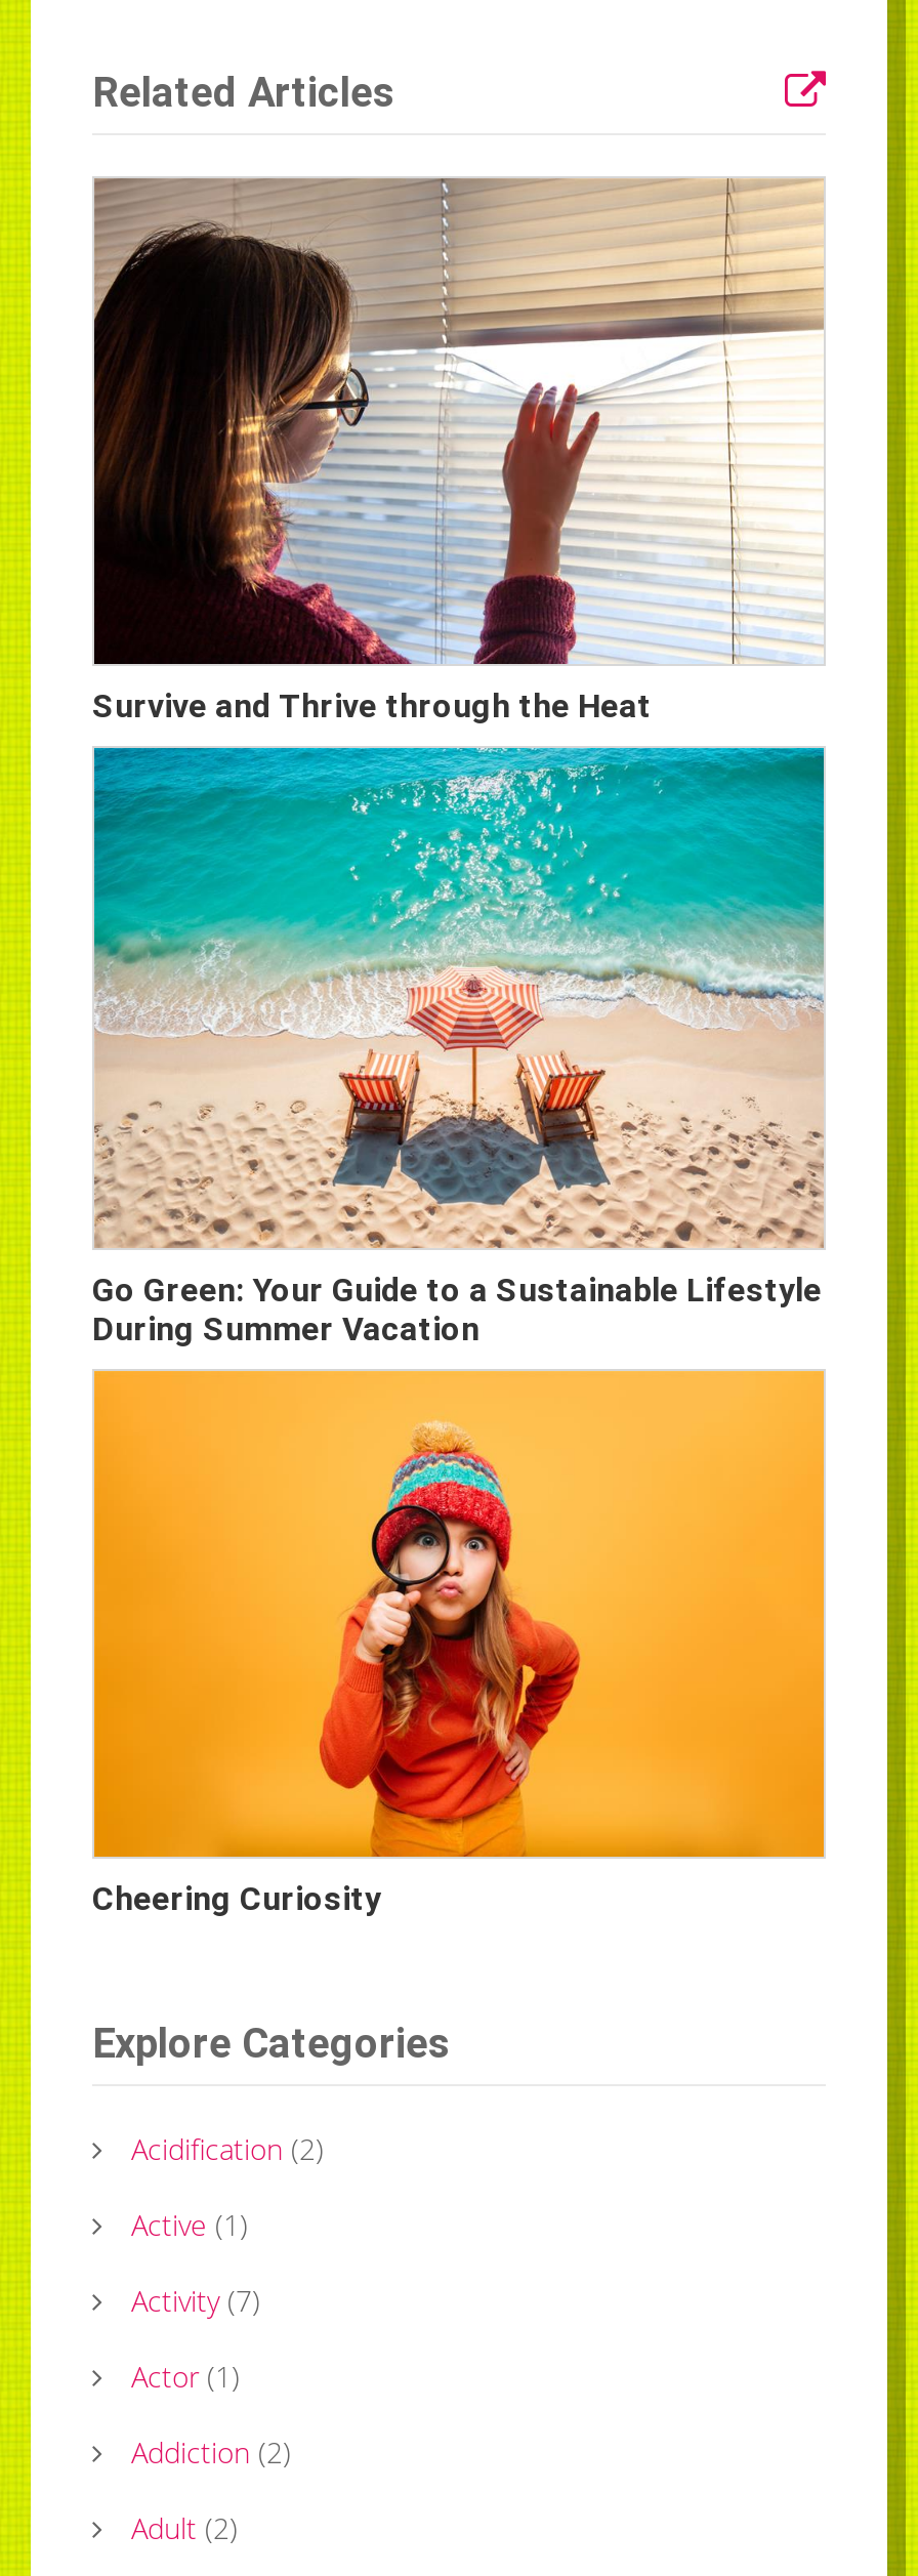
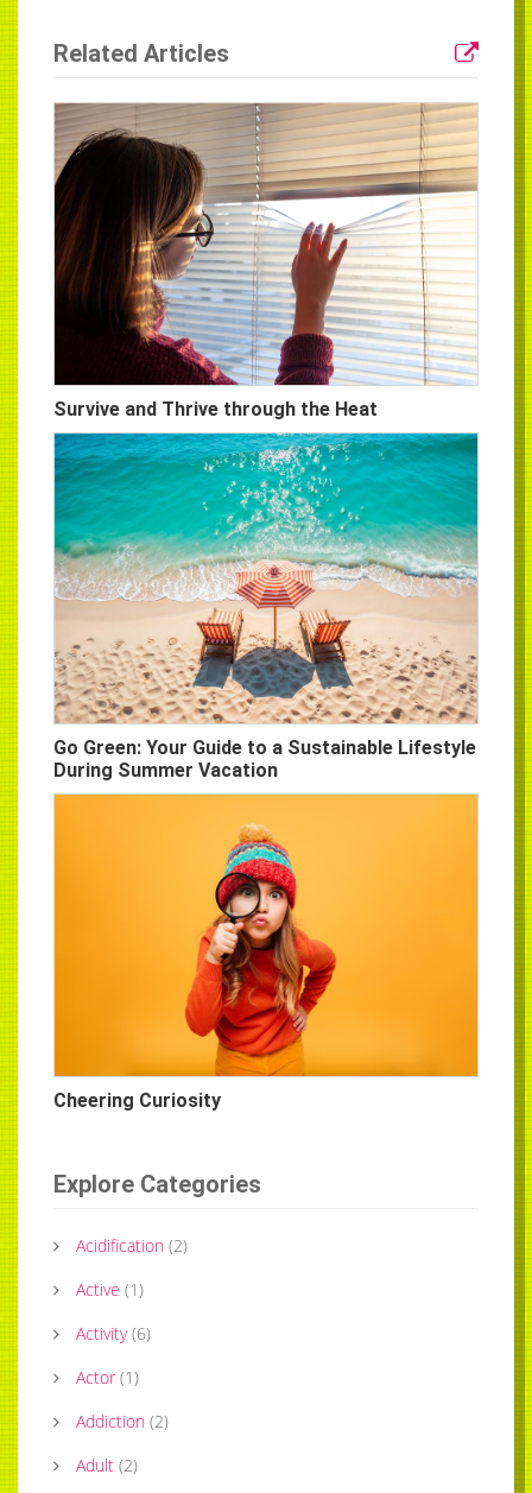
[131,2281,260,2320] Activity (7) -> [76,1322,151,1345] Activity (6)

